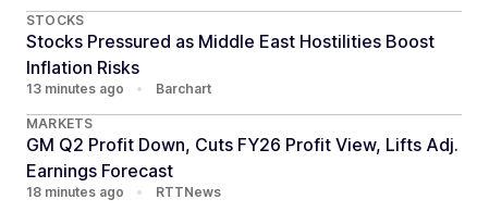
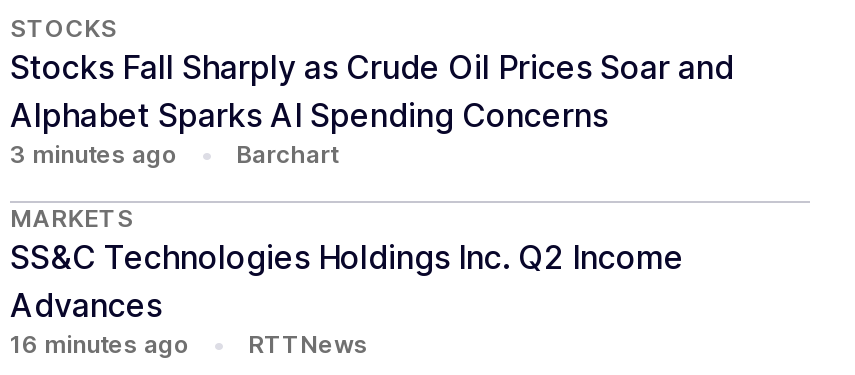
[26,30,435,97] Stocks Pressured as Middle East Hostilities Boost | Inflation Risks | 13 minutes ago -> [10,47,734,169] Stocks Fall Sharply as Crude Oil Prices Soar and | Alphabet Sparks AI Spending Concerns | 3 minutes ago
[26,134,458,200] GM Q2 Profit Down, Cuts FY26 Profit View, Lifts Adj. | Earnings Forecast | 18 minutes ago -> [10,237,684,359] SS&C Technologies Holdings Inc. Q2 Income | Advances | 16 minutes ago

